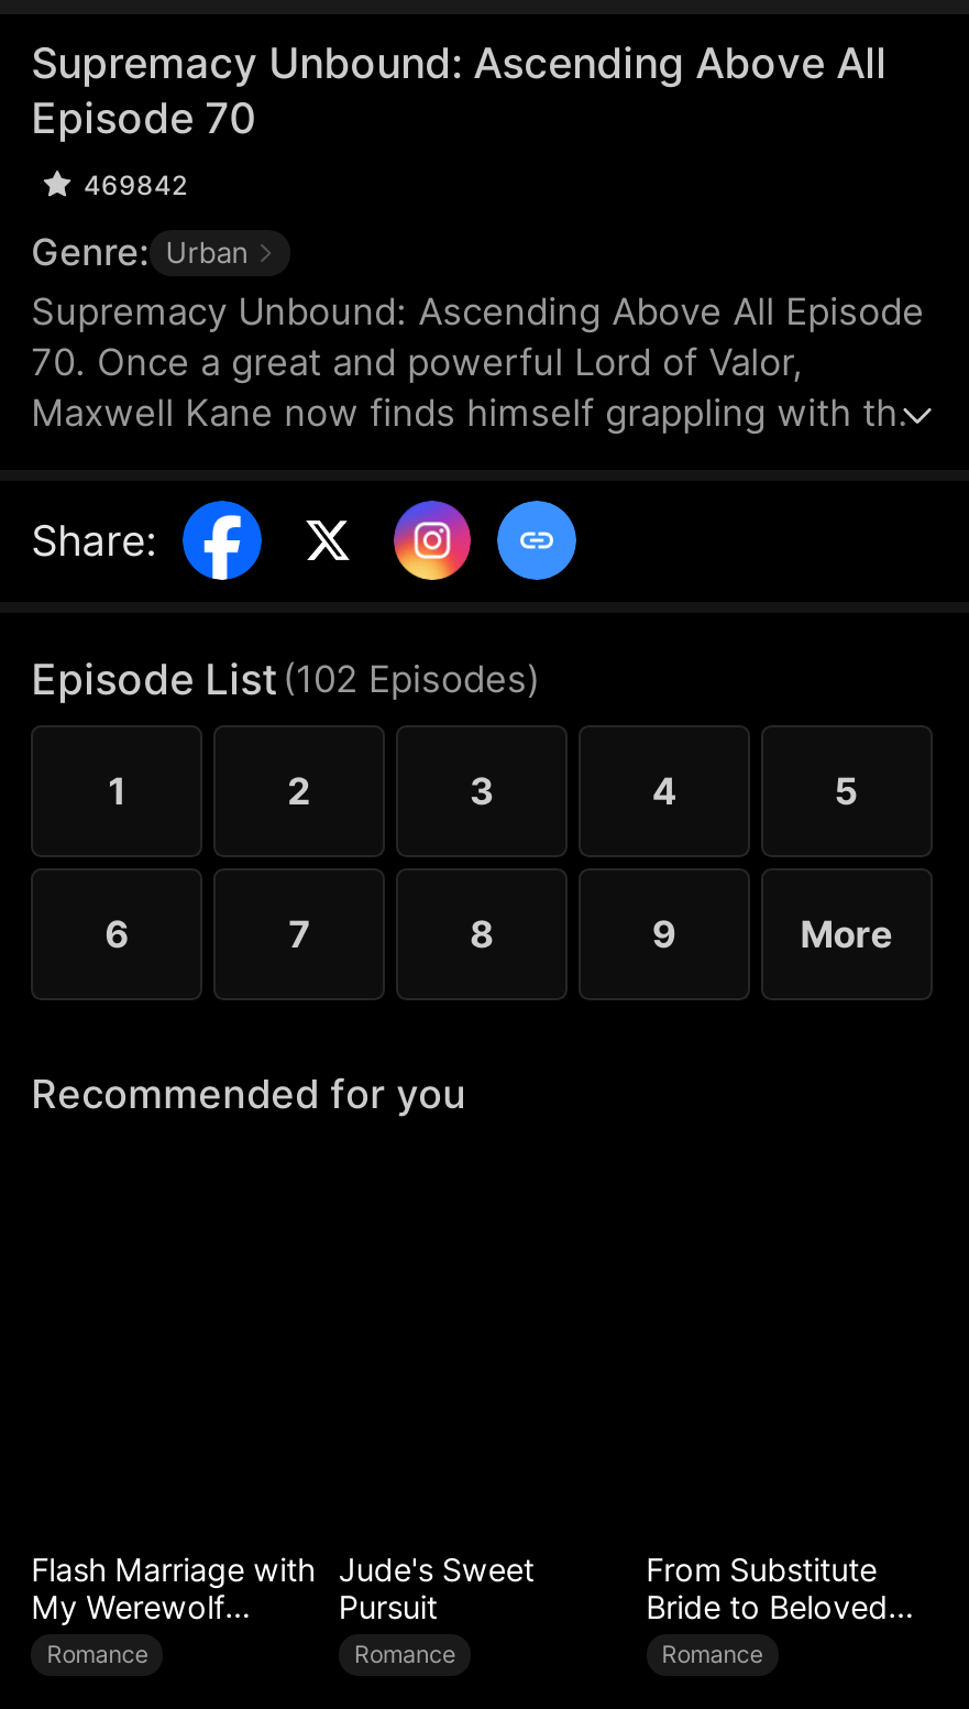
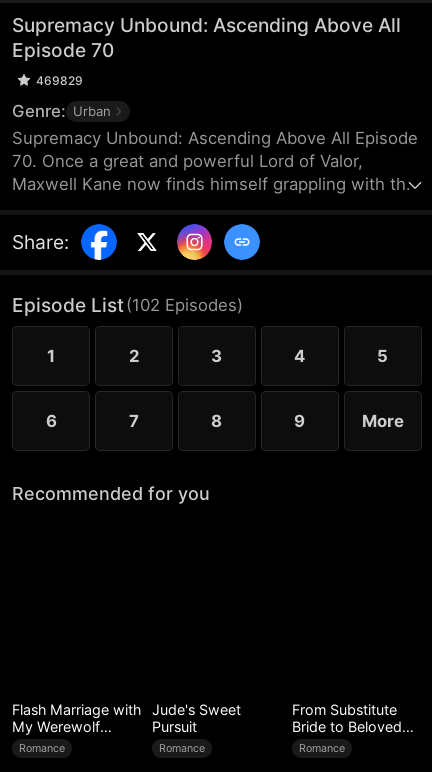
[84,168,187,201] 469842 -> [36,73,83,88] 469829

